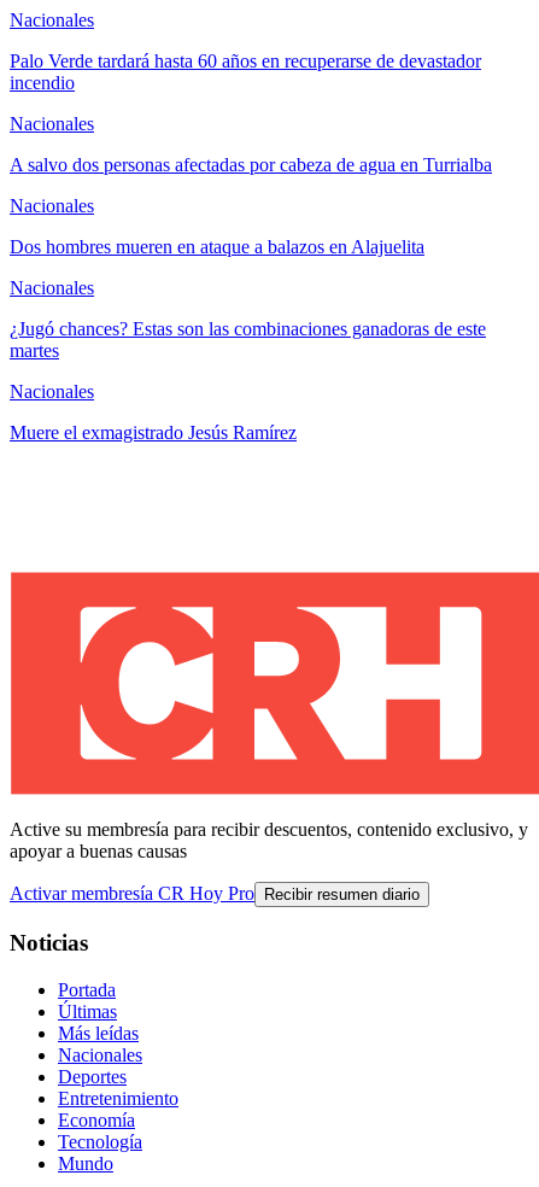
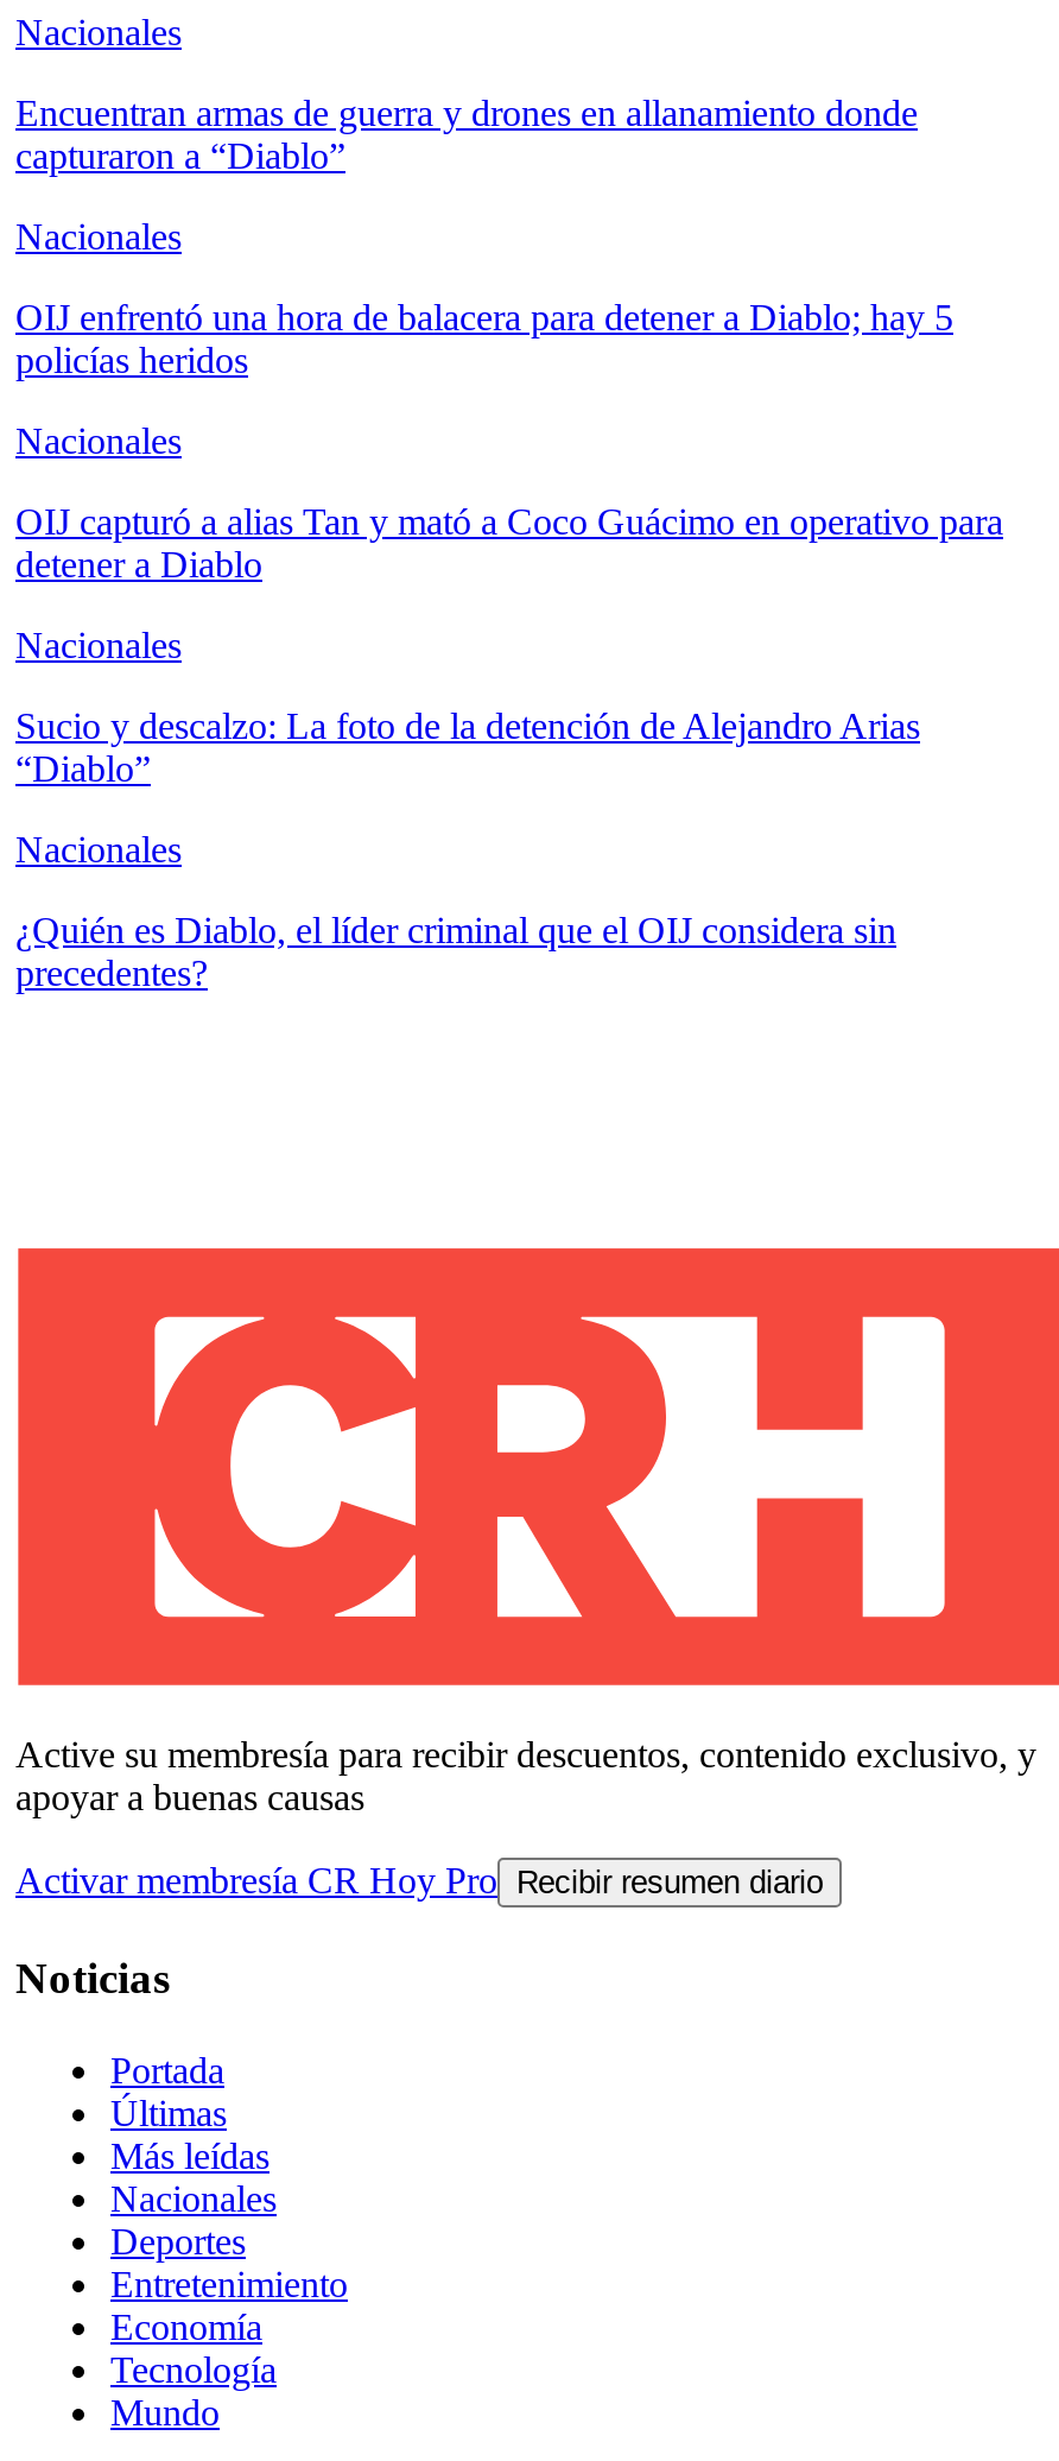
[10,51,481,93] Palo Verde tardará hasta 60 años en recuperarse de devastador | incendio -> [15,93,918,176] Encuentran armas de guerra y drones en allanamiento donde | capturaron a “Diablo”
[10,155,492,175] A salvo dos personas afectadas por cabeza de agua en Turrialba -> [15,297,953,381] OIJ enfrentó una hora de balacera para detener a Diablo; hay 5 | policías heridos
[10,237,424,257] Dos hombres mueren en ataque a balazos en Alajuelita -> [15,502,1003,585] OIJ capturó a alias Tan y mató a Coco Guácimo en operativo para | detener a Diablo
[10,319,486,361] ¿Jugó chances? Estas son las combinaciones ganadoras de este | martes -> [15,706,920,789] Sucio y descalzo: La foto de la detención de Alejandro Arias | “Diablo”
[10,422,297,443] Muere el exmagistrado Jesús Ramírez -> [15,910,896,993] ¿Quién es Diablo, el líder criminal que el OIJ considera sin | precedentes?

